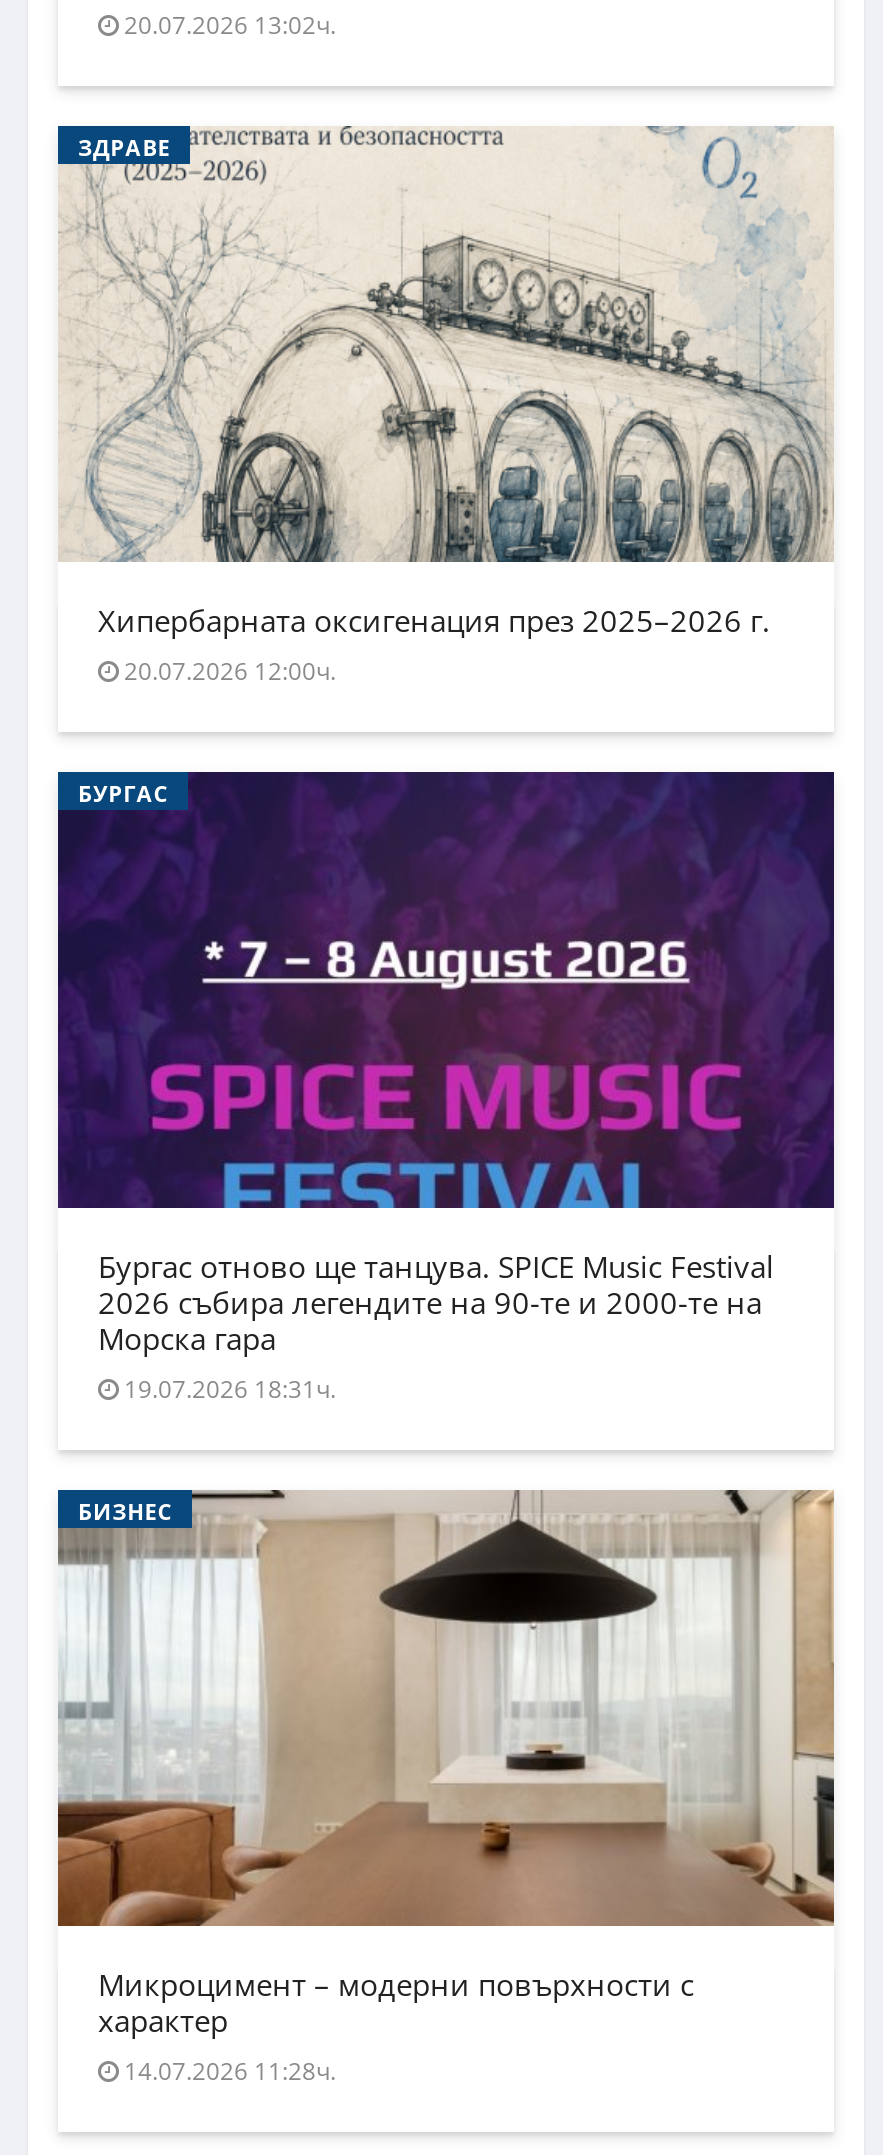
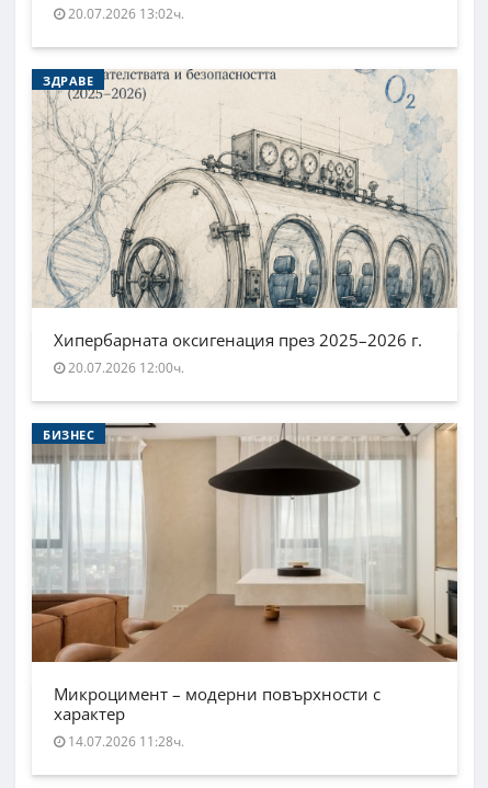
[56,770,836,1210] [image] | БУРГАС -> none
[98,1245,774,1405] Бургас отново ще танцува. SPICE Music Festival | 2026 събира легендите на 90-те и 2000-те на | Морска гара | 19.07.2026 18:31ч. -> none

